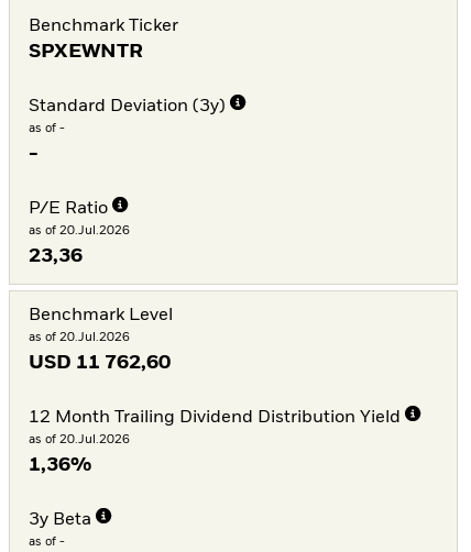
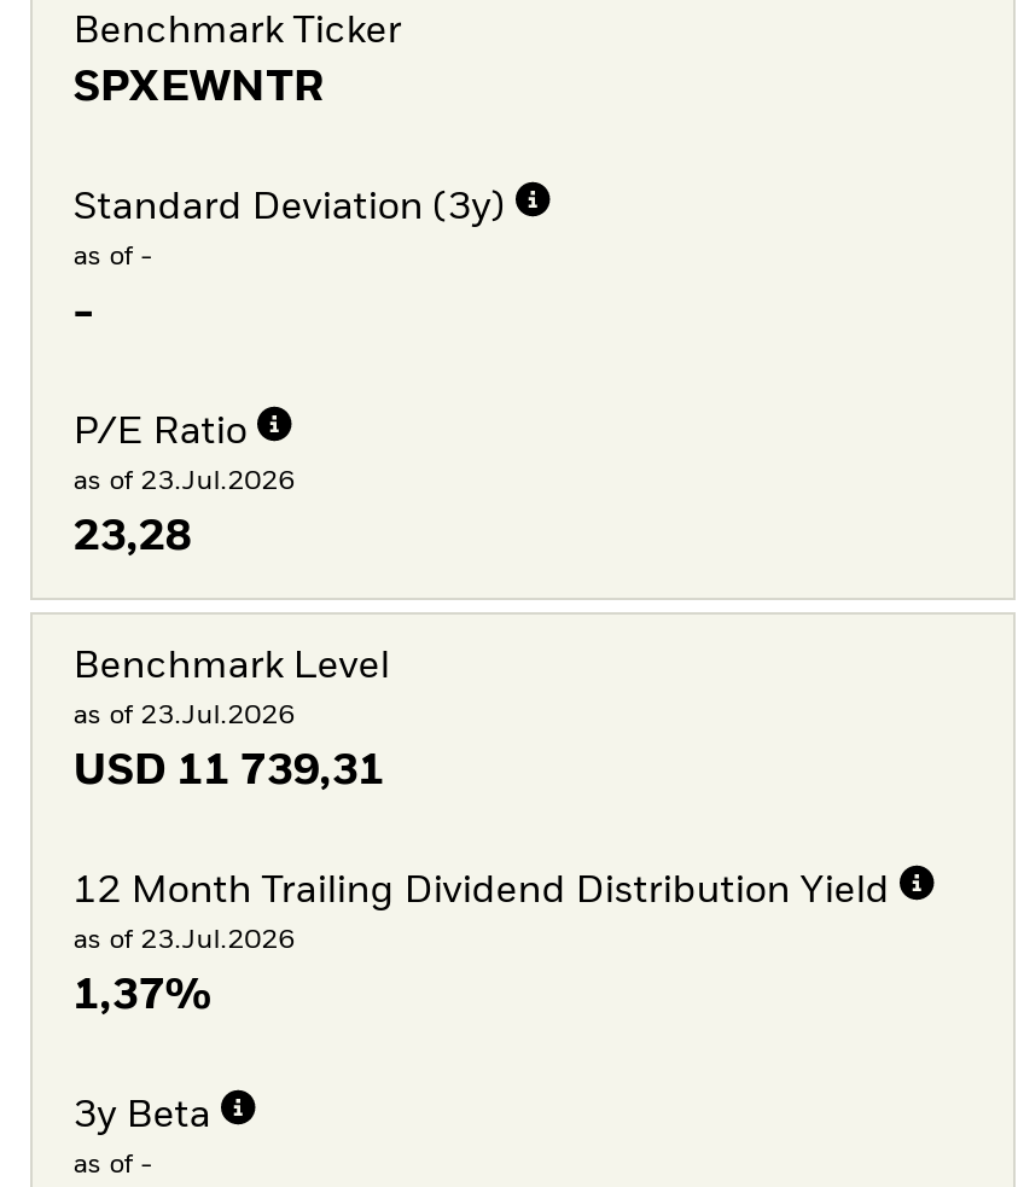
[28,224,130,236] as of 20.Jul.2026 -> [73,467,295,494] as of 23.Jul.2026
[28,246,82,266] 23,36 -> [73,515,192,559] 23,28
[28,331,130,343] as of 20.Jul.2026 -> [73,702,295,728] as of 23.Jul.2026
[28,353,170,373] USD 11 762,60 -> [73,750,385,793] USD 11 739,31
[28,433,130,445] as of 20.Jul.2026 -> [73,926,295,952] as of 23.Jul.2026
[28,455,91,475] 1,36% -> [73,974,211,1017] 1,37%

